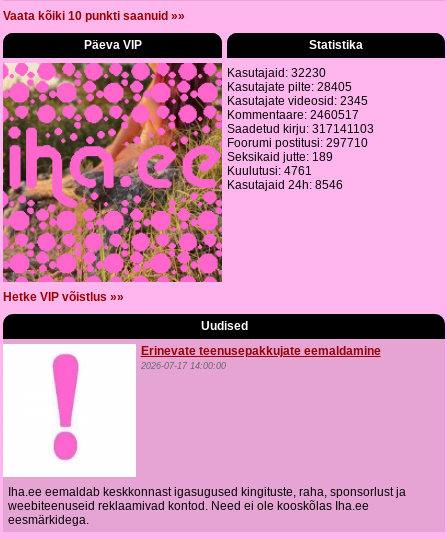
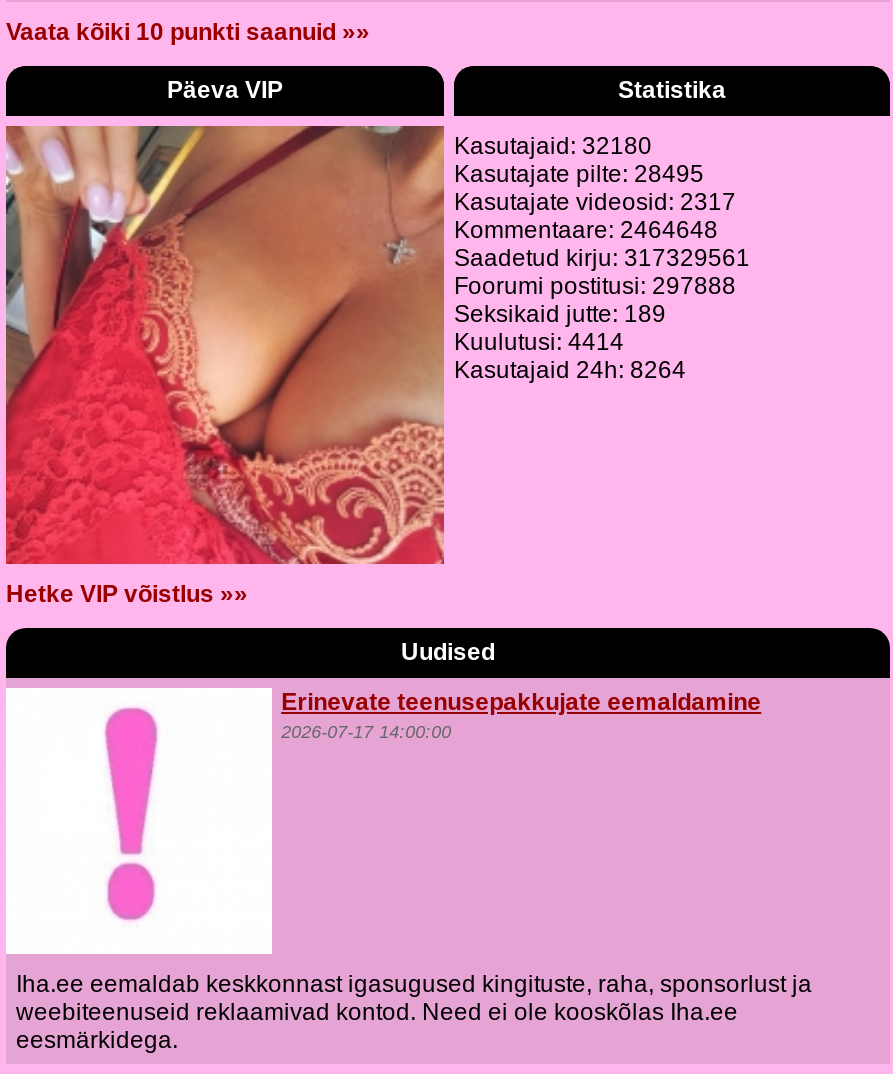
[3,62,326,283] [image] | Kasutajaid: 32230 -> [6,124,652,566] [image] | Kasutajaid: 32180
[227,80,352,94] Kasutajate pilte: 28405 -> [454,161,704,189] Kasutajate pilte: 28495
[227,94,368,108] Kasutajate videosid: 2345 -> [454,189,736,217] Kasutajate videosid: 2317
[227,108,359,122] Kommentaare: 2460517 -> [454,217,718,245] Kommentaare: 2464648
[227,122,374,136] Saadetud kirju: 317141103 -> [454,245,750,273] Saadetud kirju: 317329561
[227,136,368,150] Foorumi postitusi: 297710 -> [454,273,736,301] Foorumi postitusi: 297888
[227,164,312,178] Kuulutusi: 4761 -> [454,329,624,357] Kuulutusi: 4414
[227,178,343,192] Kasutajaid 24h: 8546 -> [454,357,686,385] Kasutajaid 24h: 8264

